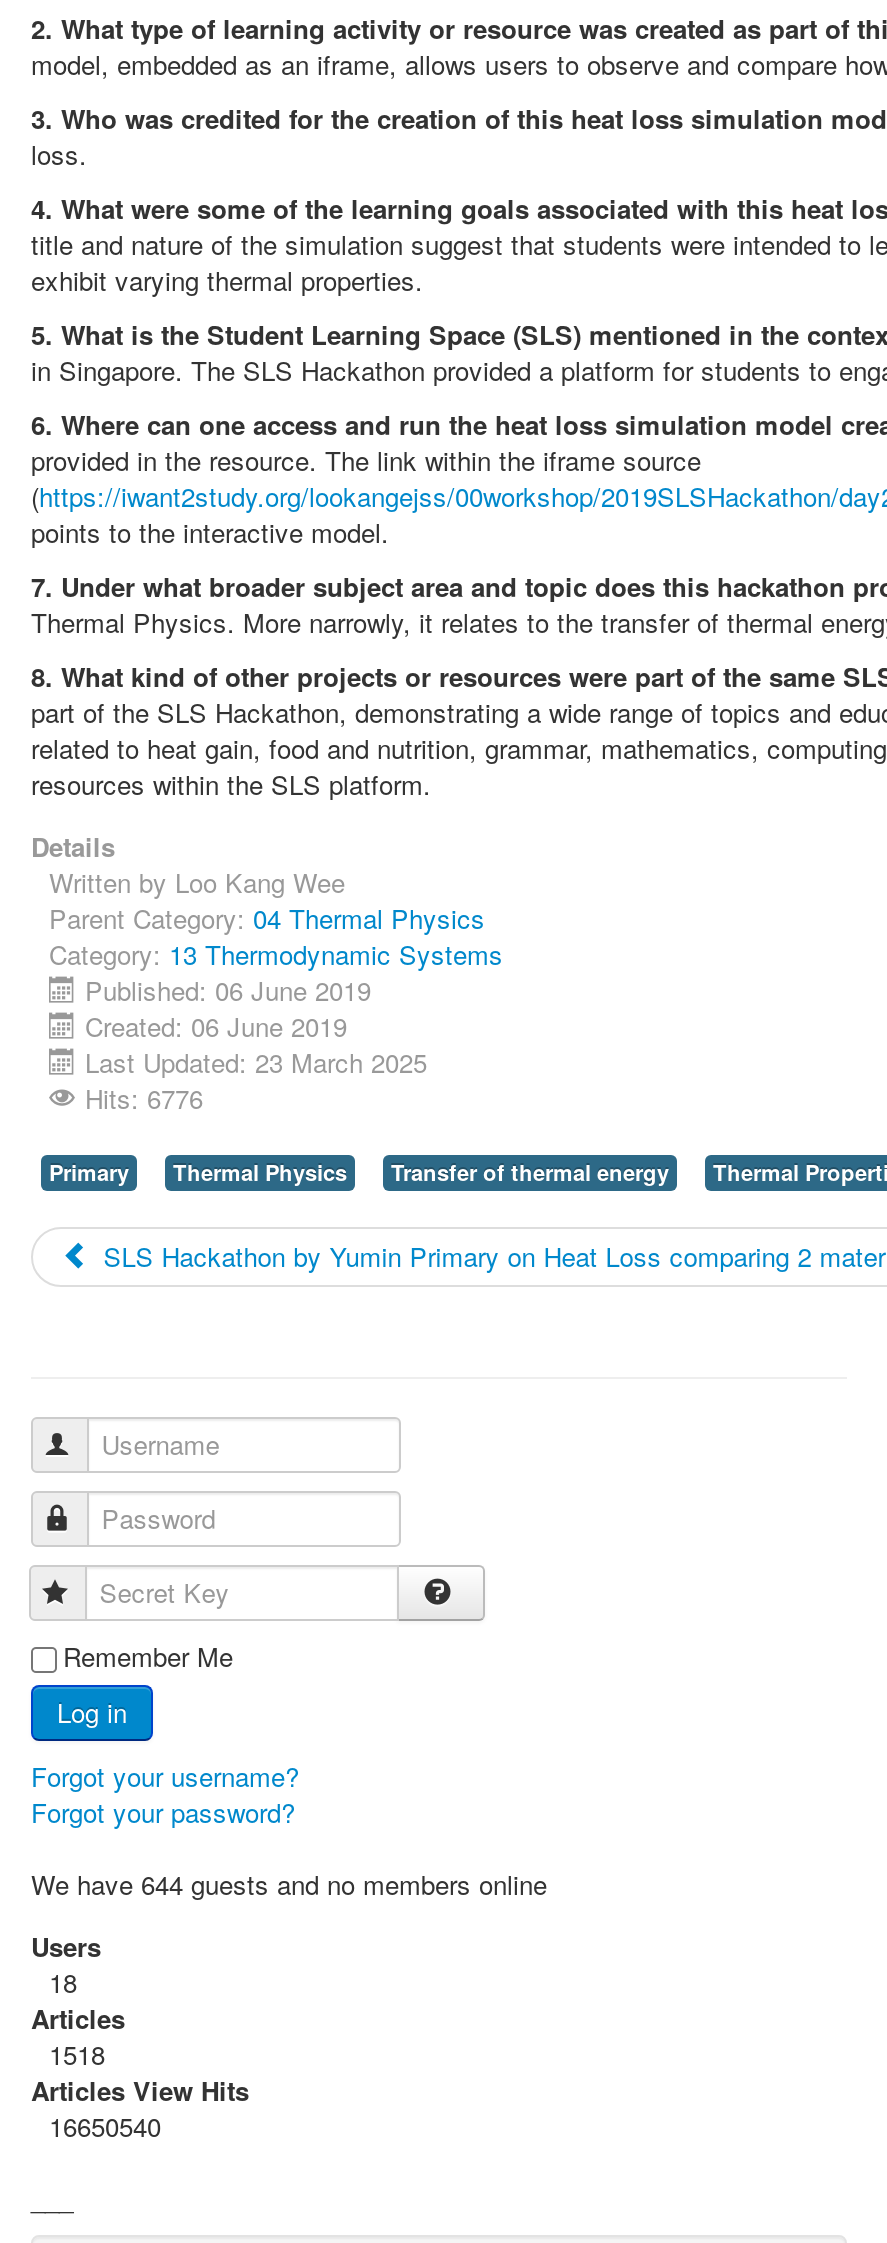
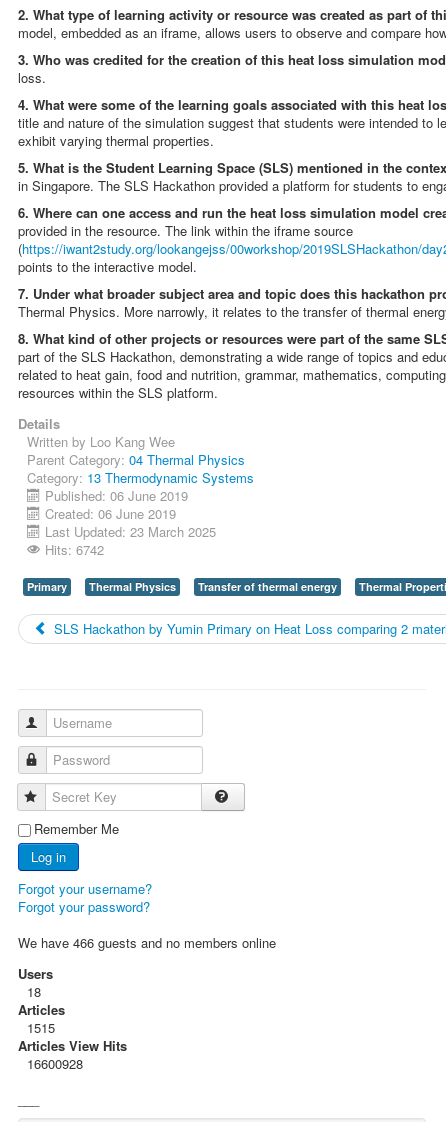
[85,1079,203,1117] Hits: 6776 -> [45,540,104,559] Hits: 6742
[31,1865,547,1903] We have 644 guests and no members online -> [18,933,276,952] We have 466 guests and no members online
[49,2035,105,2073] 1518 -> [27,1018,55,1037] 1515
[49,2107,161,2145] 16650540 -> [27,1054,83,1073] 16600928

